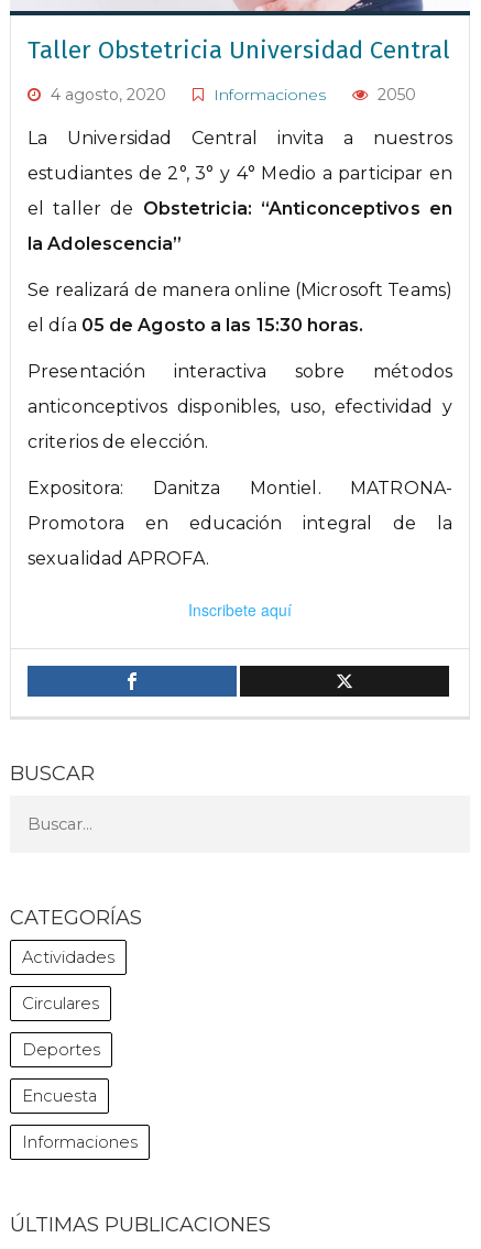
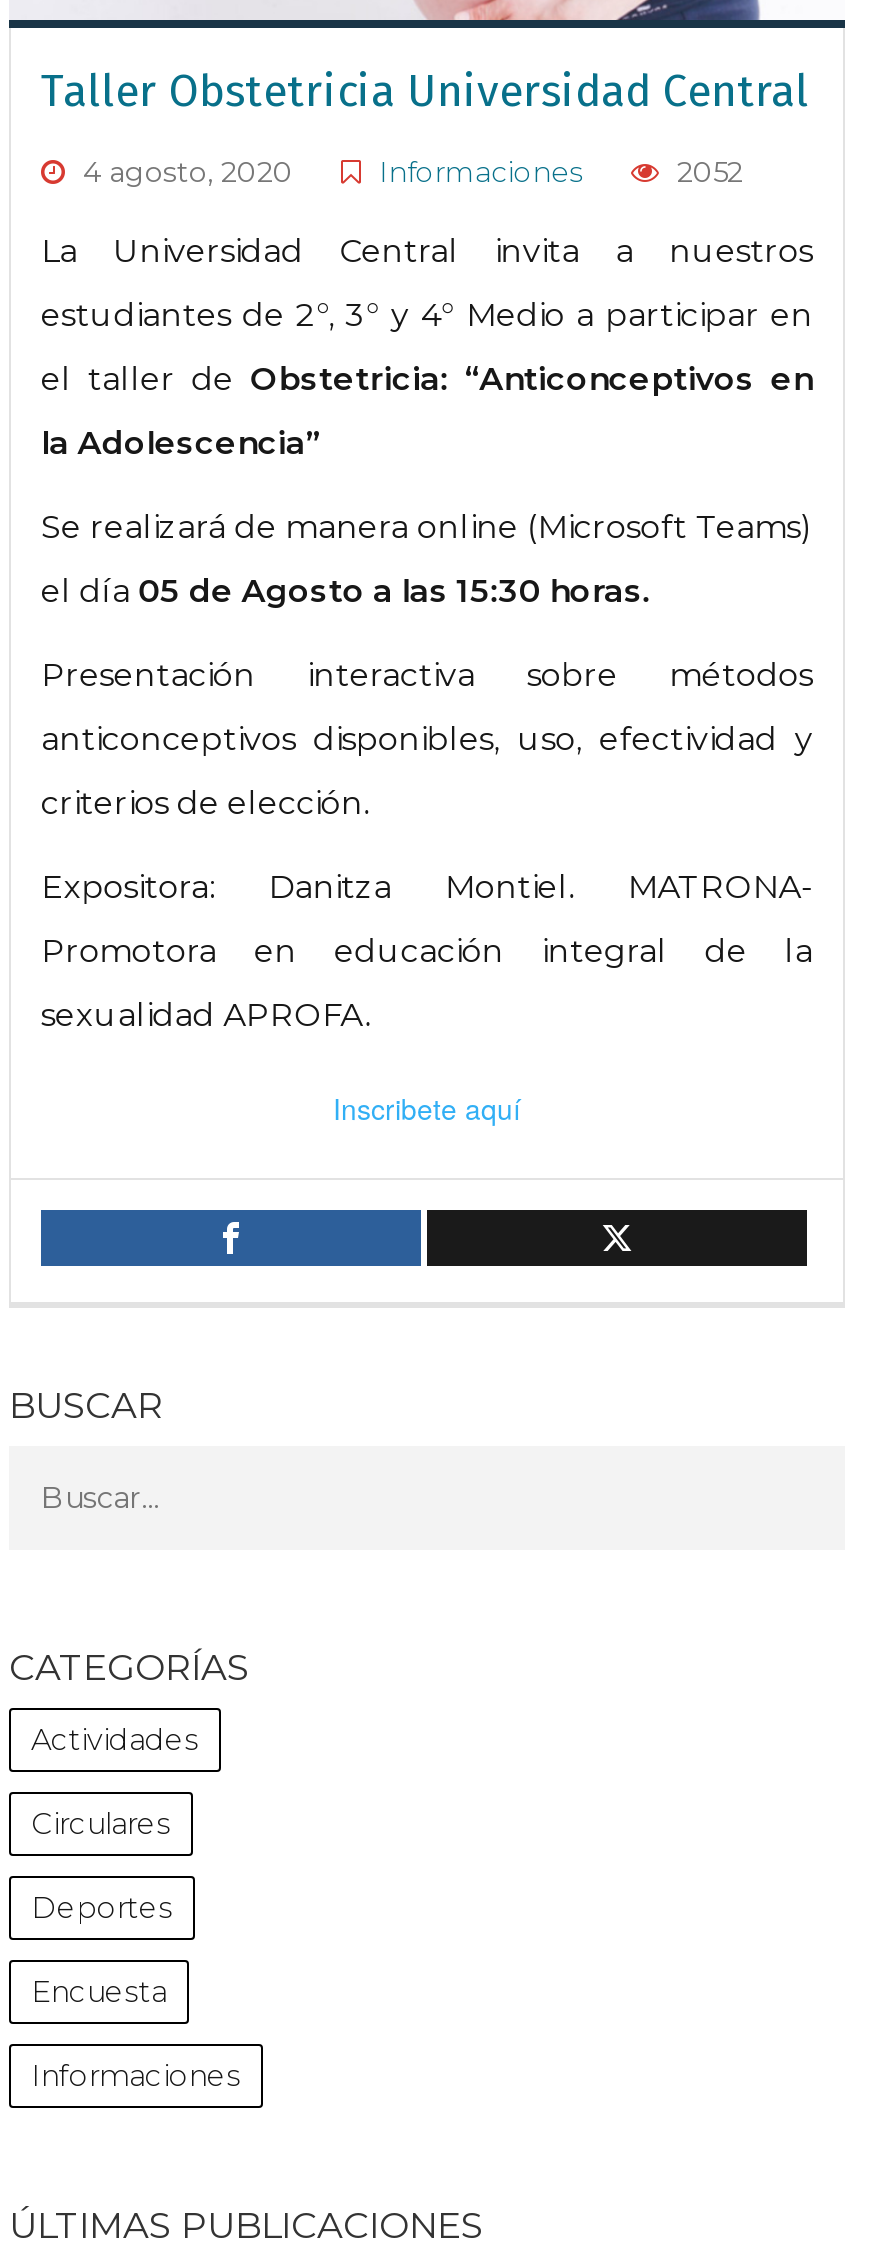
[373,85,416,105] 2050 -> [669,155,743,191] 2052

